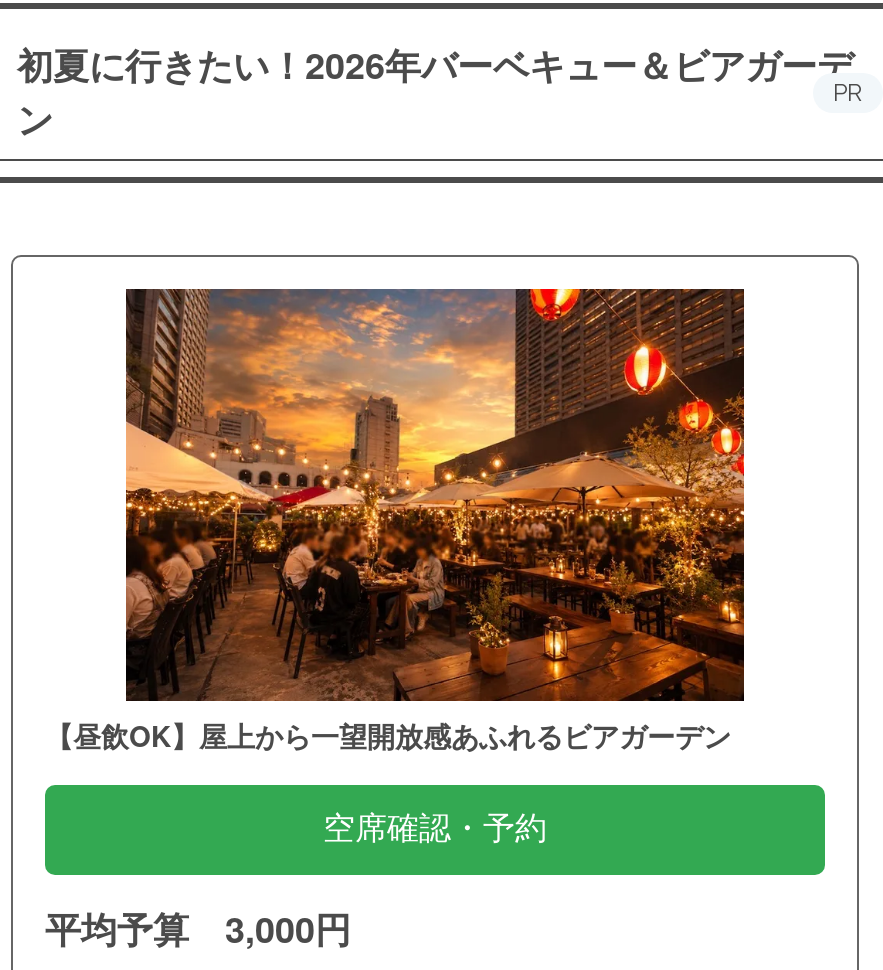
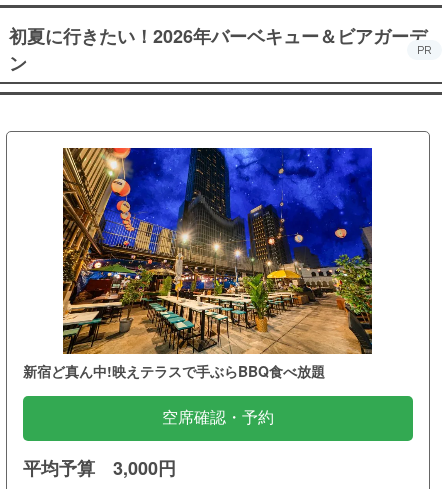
[45,286,747,756] [image] | 【昼飲OK】屋上から一望開放感あふれるビアガーデン -> [23,147,373,381] [image] | 新宿ど真ん中!映えテラスで手ぶらBBQ食べ放題

